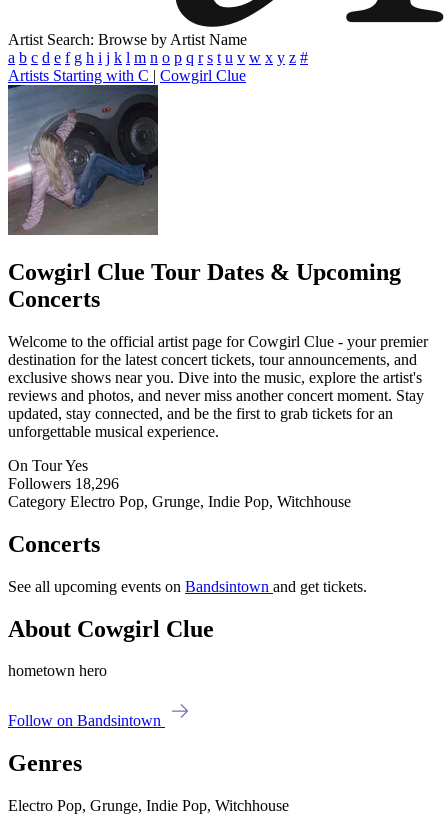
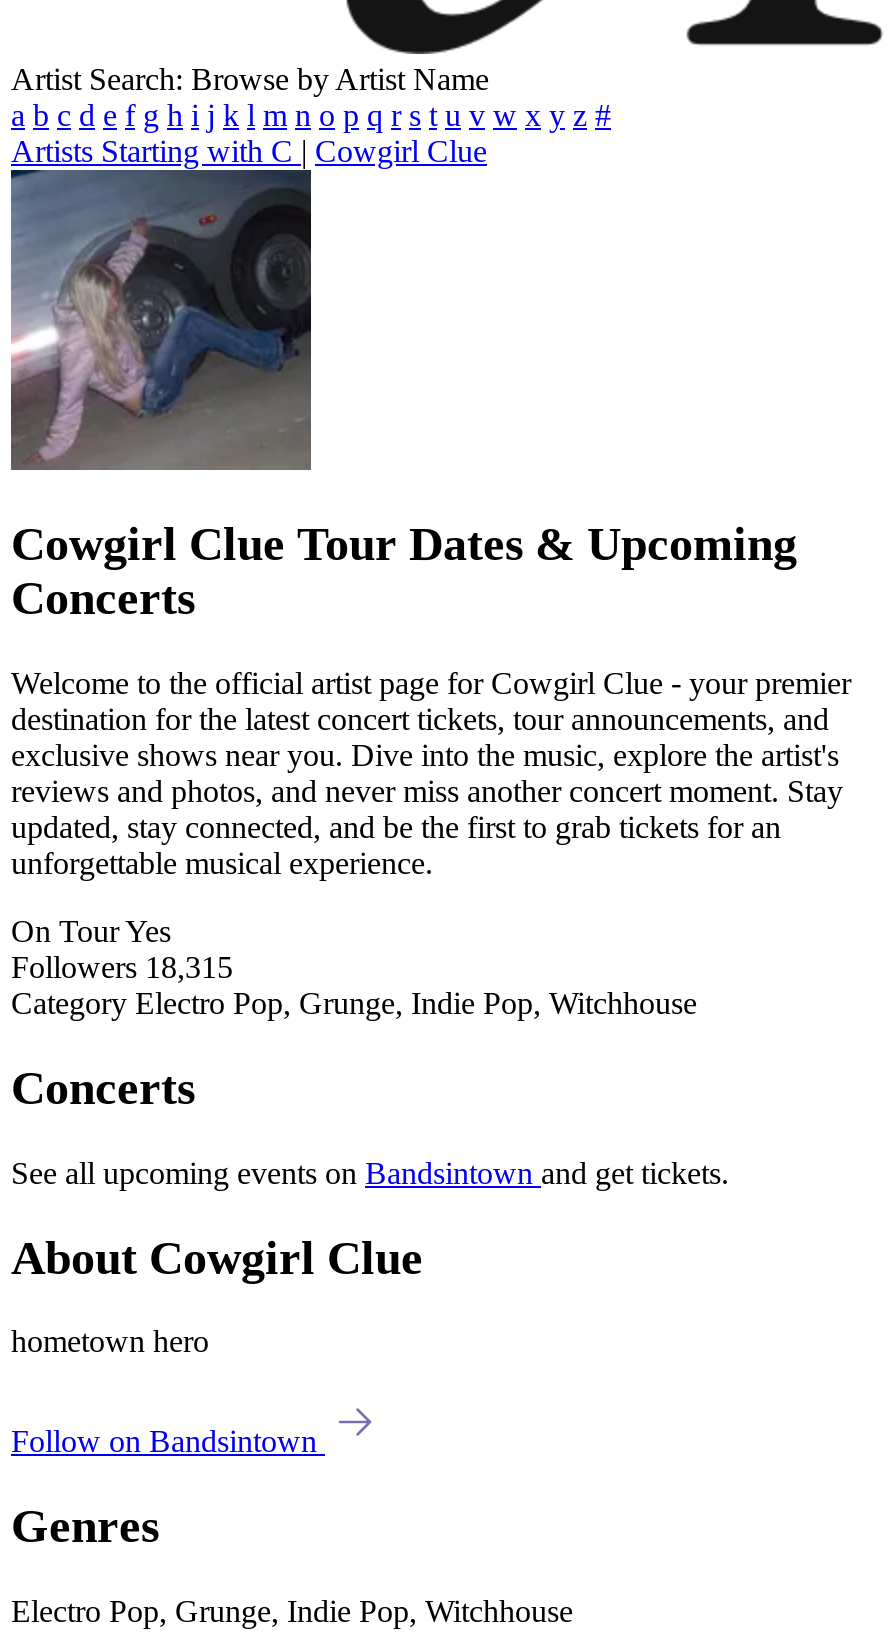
[8,475,119,492] Followers 18,296 -> [11,950,233,984] Followers 18,315

